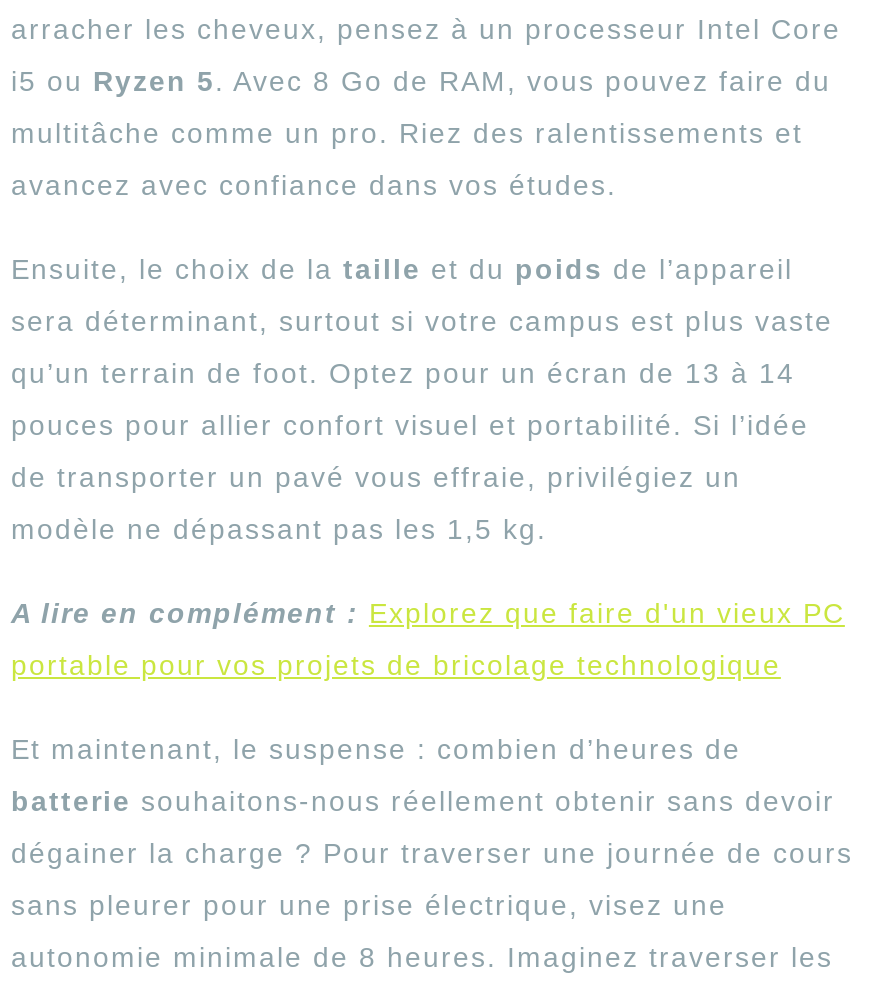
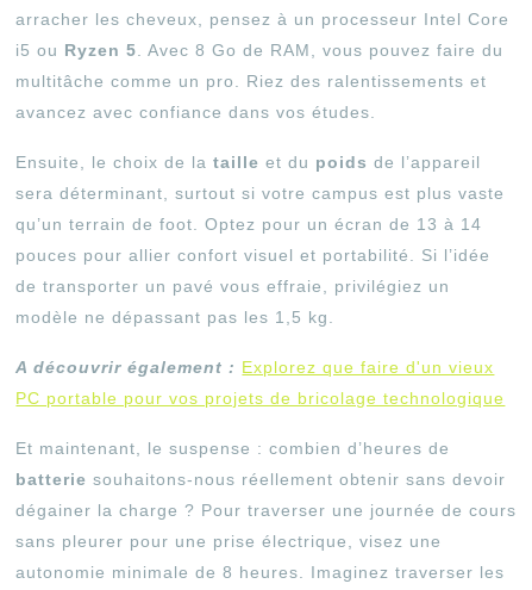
[11,596,845,628] A lire en complément : Explorez que faire d'un vieux PC -> [16,357,494,376] A découvrir également : Explorez que faire d'un vieux
[11,648,781,680] portable pour vos projets de bricolage technologique -> [16,388,505,407] PC portable pour vos projets de bricolage technologique

